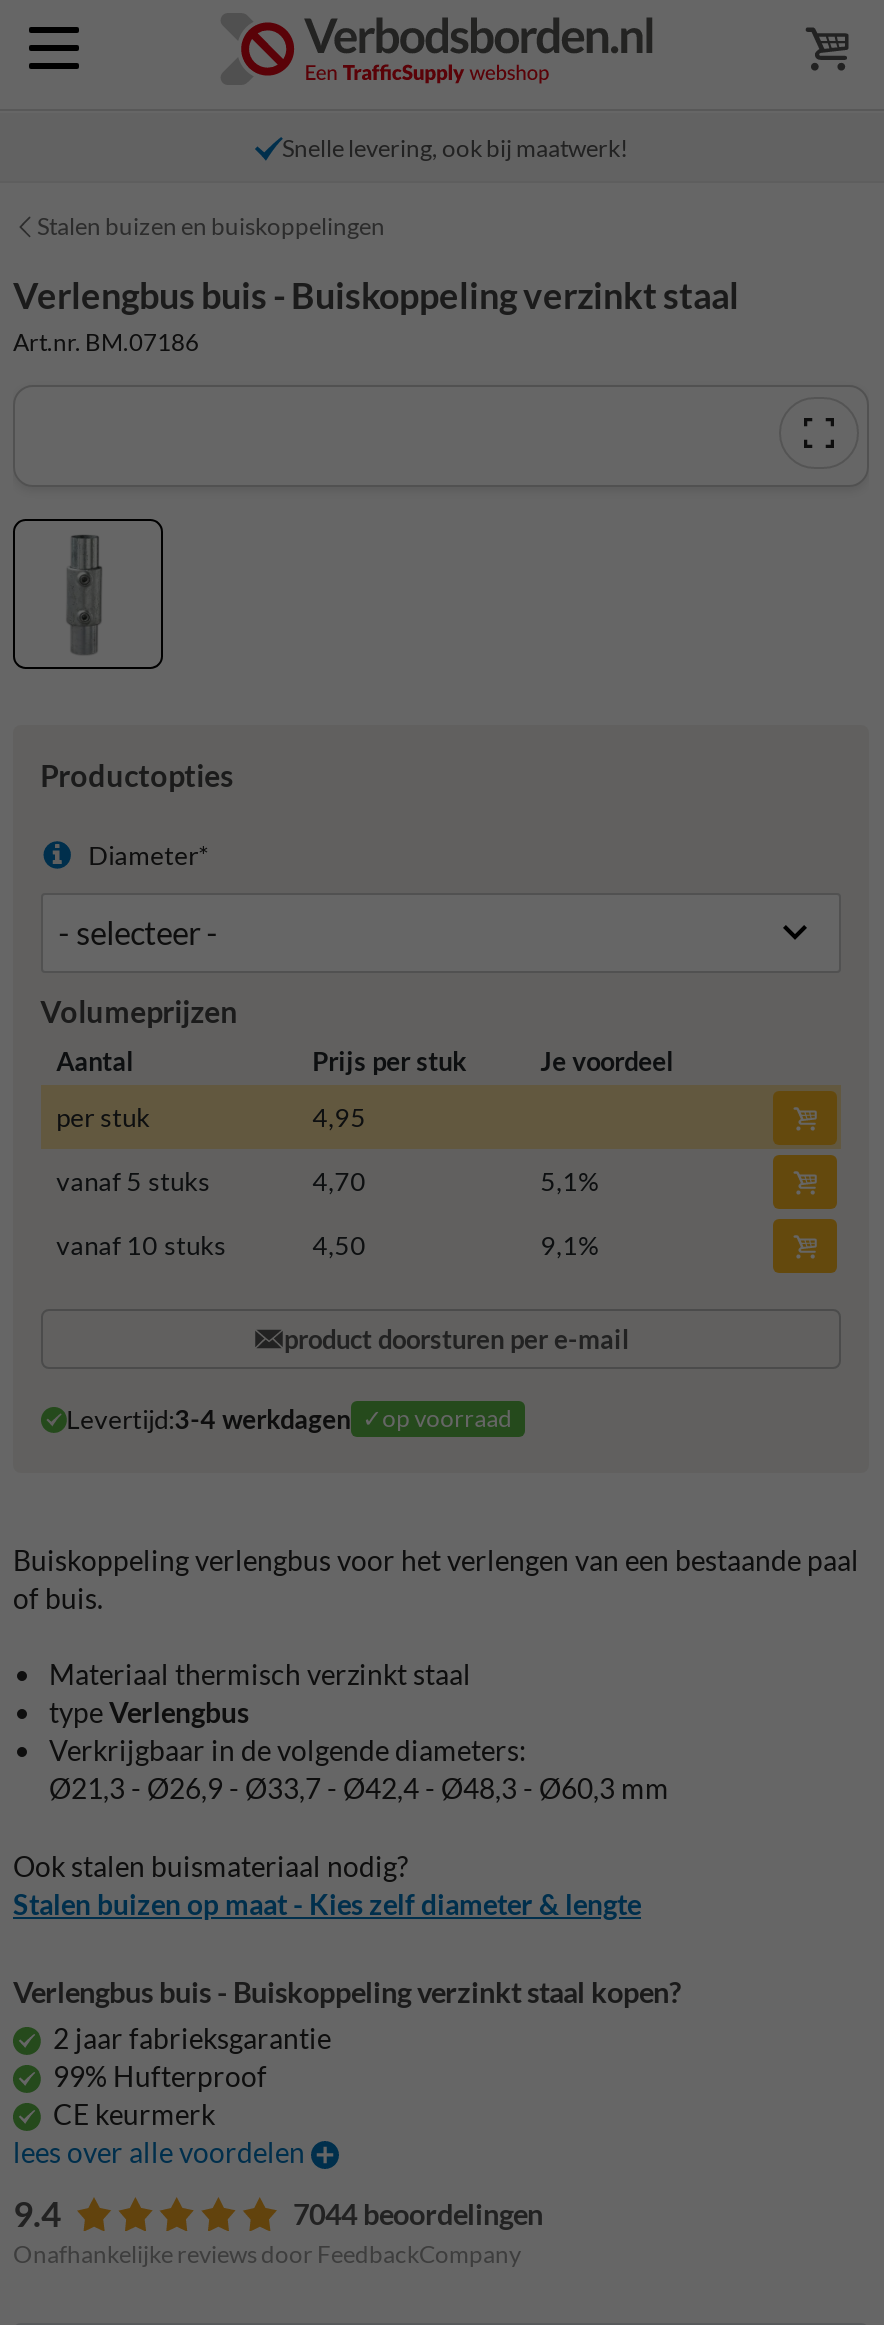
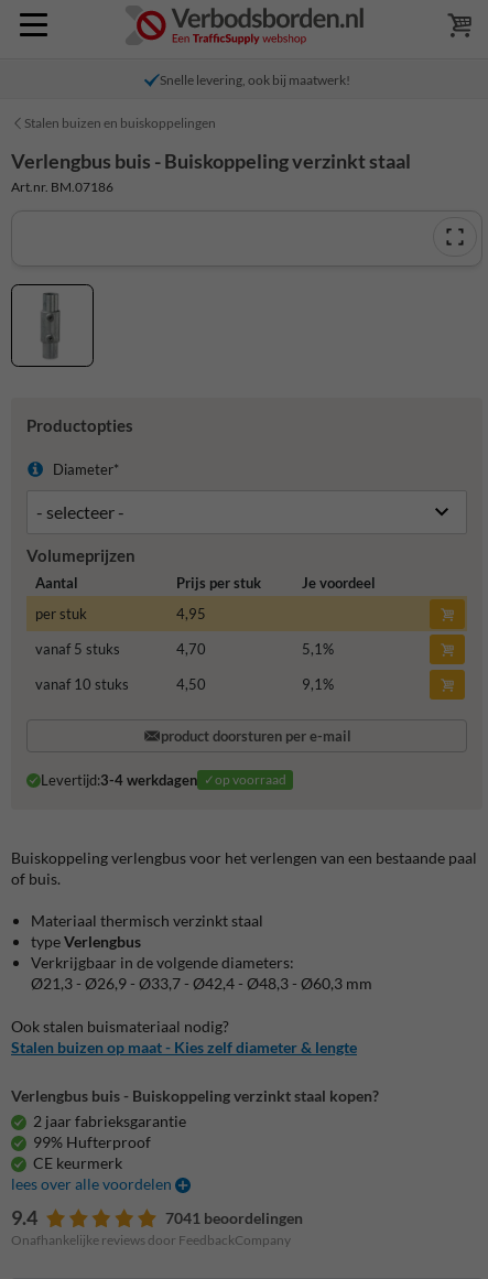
[293,2196,543,2230] 7044 beoordelingen -> [165,1208,303,1227] 7041 beoordelingen

